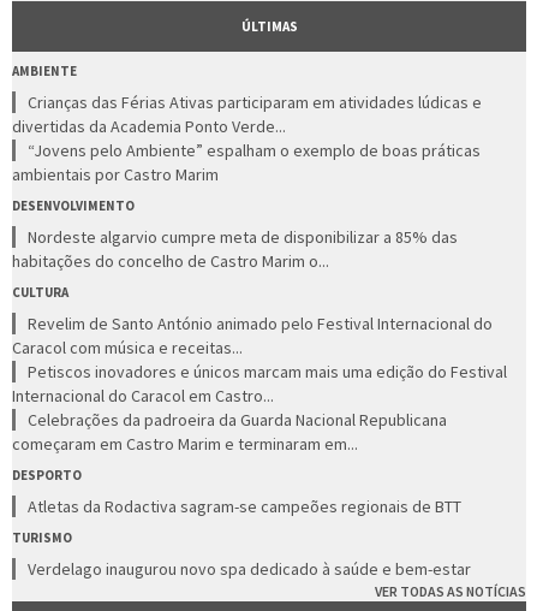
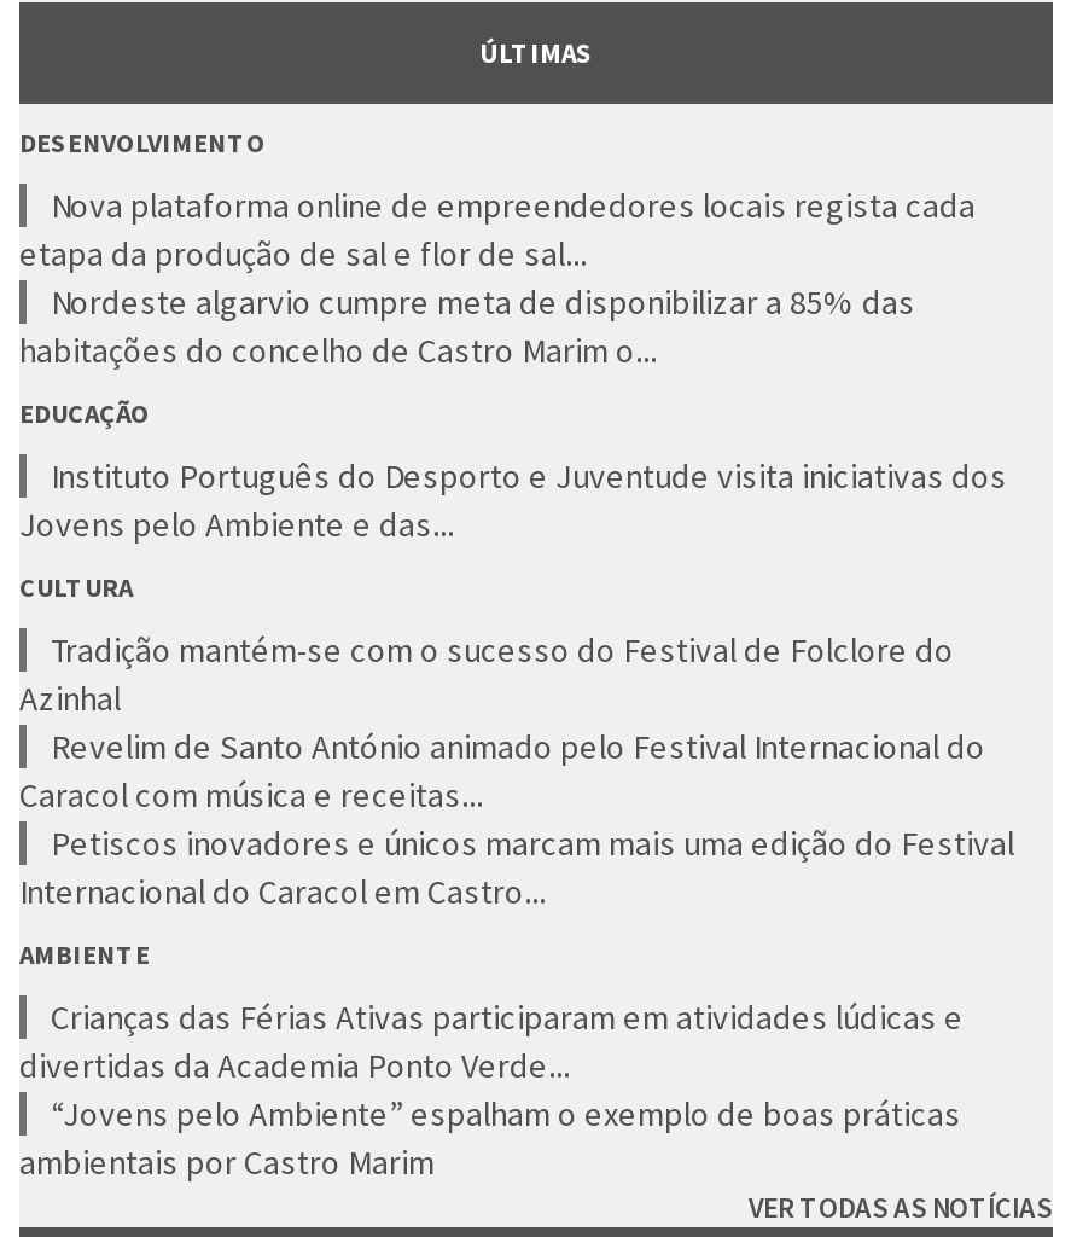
none -> [19,184,1007,720] Nova plataforma online de empreendedores locais regista cada | etapa da produção de sal e flor de sal... | EDUCAÇÃO | Instituto Português do Desporto e Juventude visita iniciativas dos | Jovens pelo Ambiente e das... | Tradição mantém-se com o sucesso do Festival de Folclore do | Azinhal
moved [12,63,482,185] -> [19,937,964,1184]: AMBIENTE | Crianças das Férias Ativas participaram em atividades lúdicas e | divertidas da Academia Ponto Verde... | “Jovens pelo Ambiente” espalham o exemplo de boas práticas | ambientais por Castro Marim
moved [12,197,507,407] -> [19,126,1014,913]: DESENVOLVIMENTO | Nordeste algarvio cumpre meta de disponibilizar a 85% das | habitações do concelho de Castro Marim o... | CULTURA | Revelim de Santo António animado pelo Festival Internacional do | Caracol com música e receitas... | Petiscos inovadores e únicos marcam mais uma edição do Festival | Internacional do Caracol em Castro...
[12,409,471,580] Celebrações da padroeira da Guarda Nacional Republicana | começaram em Castro Marim e terminaram em... | DESPORTO | Atletas da Rodactiva sagram-se campeões regionais de BTT | TURISMO | Verdelago inaugurou novo spa dedicado à saúde e bem-estar -> none

